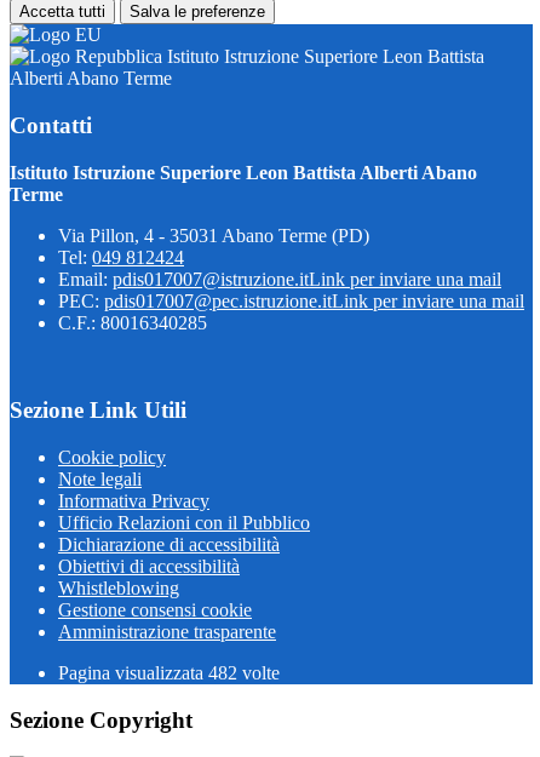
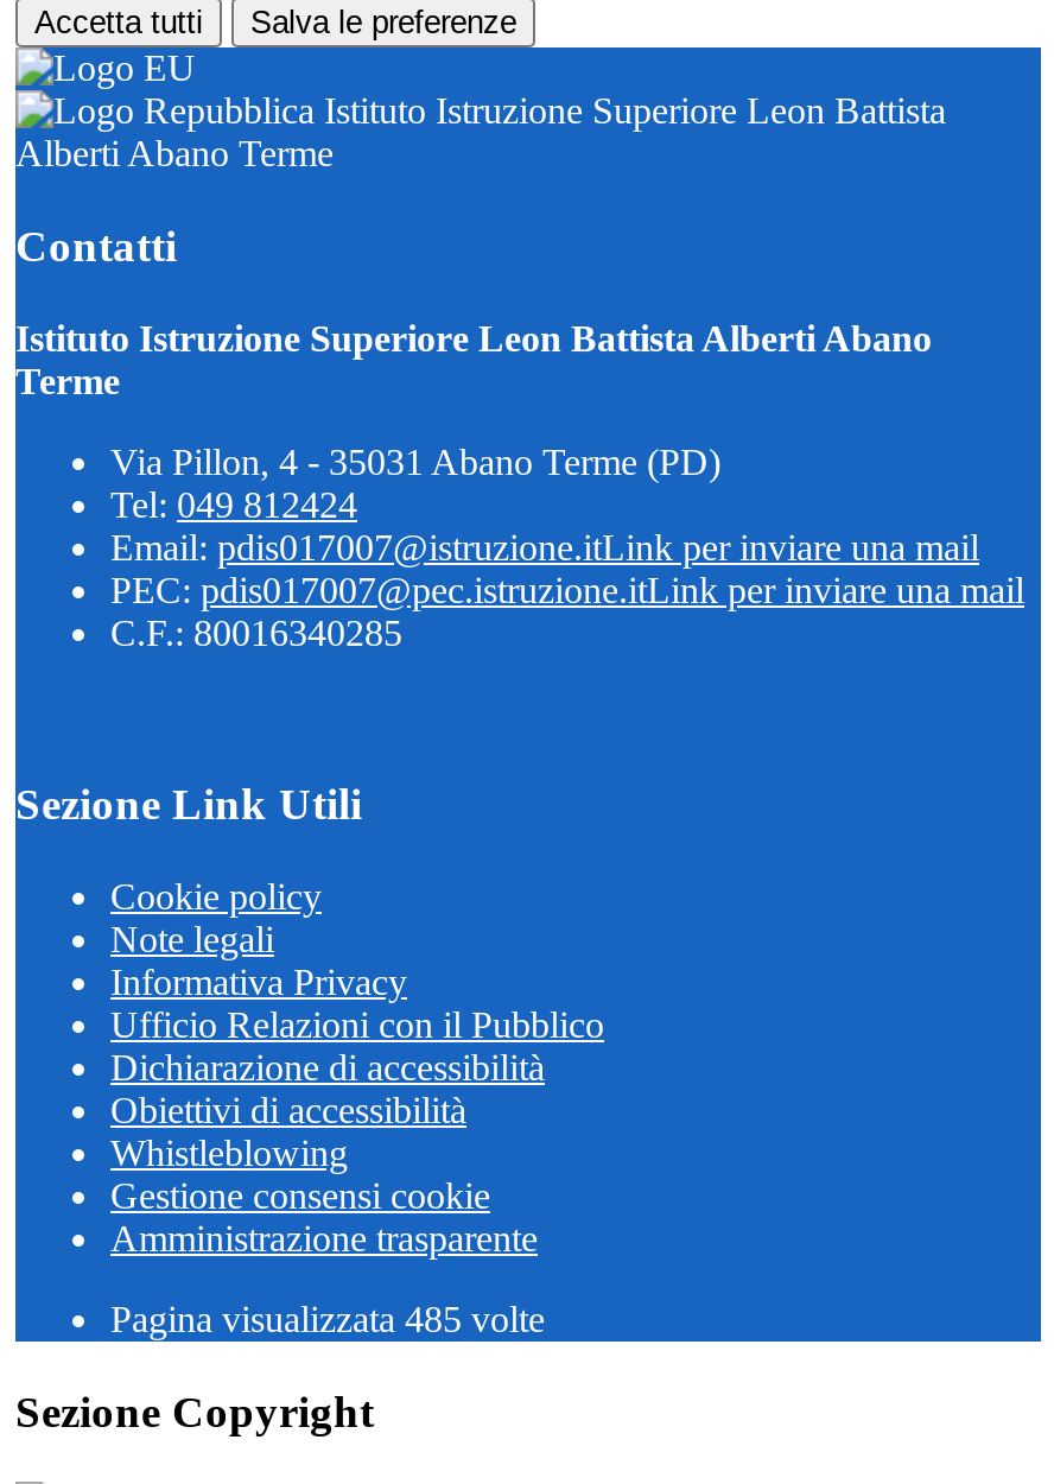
[58,663,280,683] Pagina visualizzata 482 volte -> [110,1299,545,1339] Pagina visualizzata 485 volte

